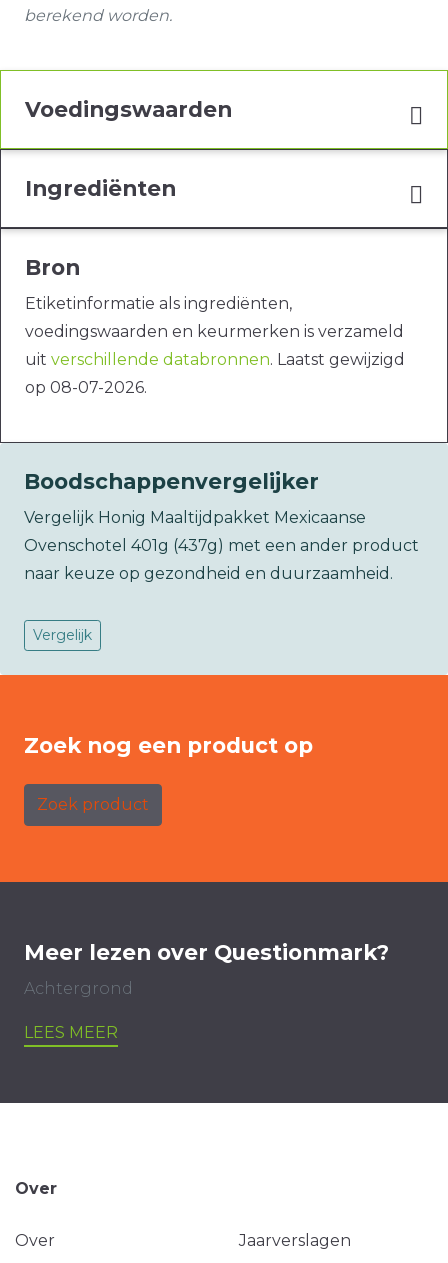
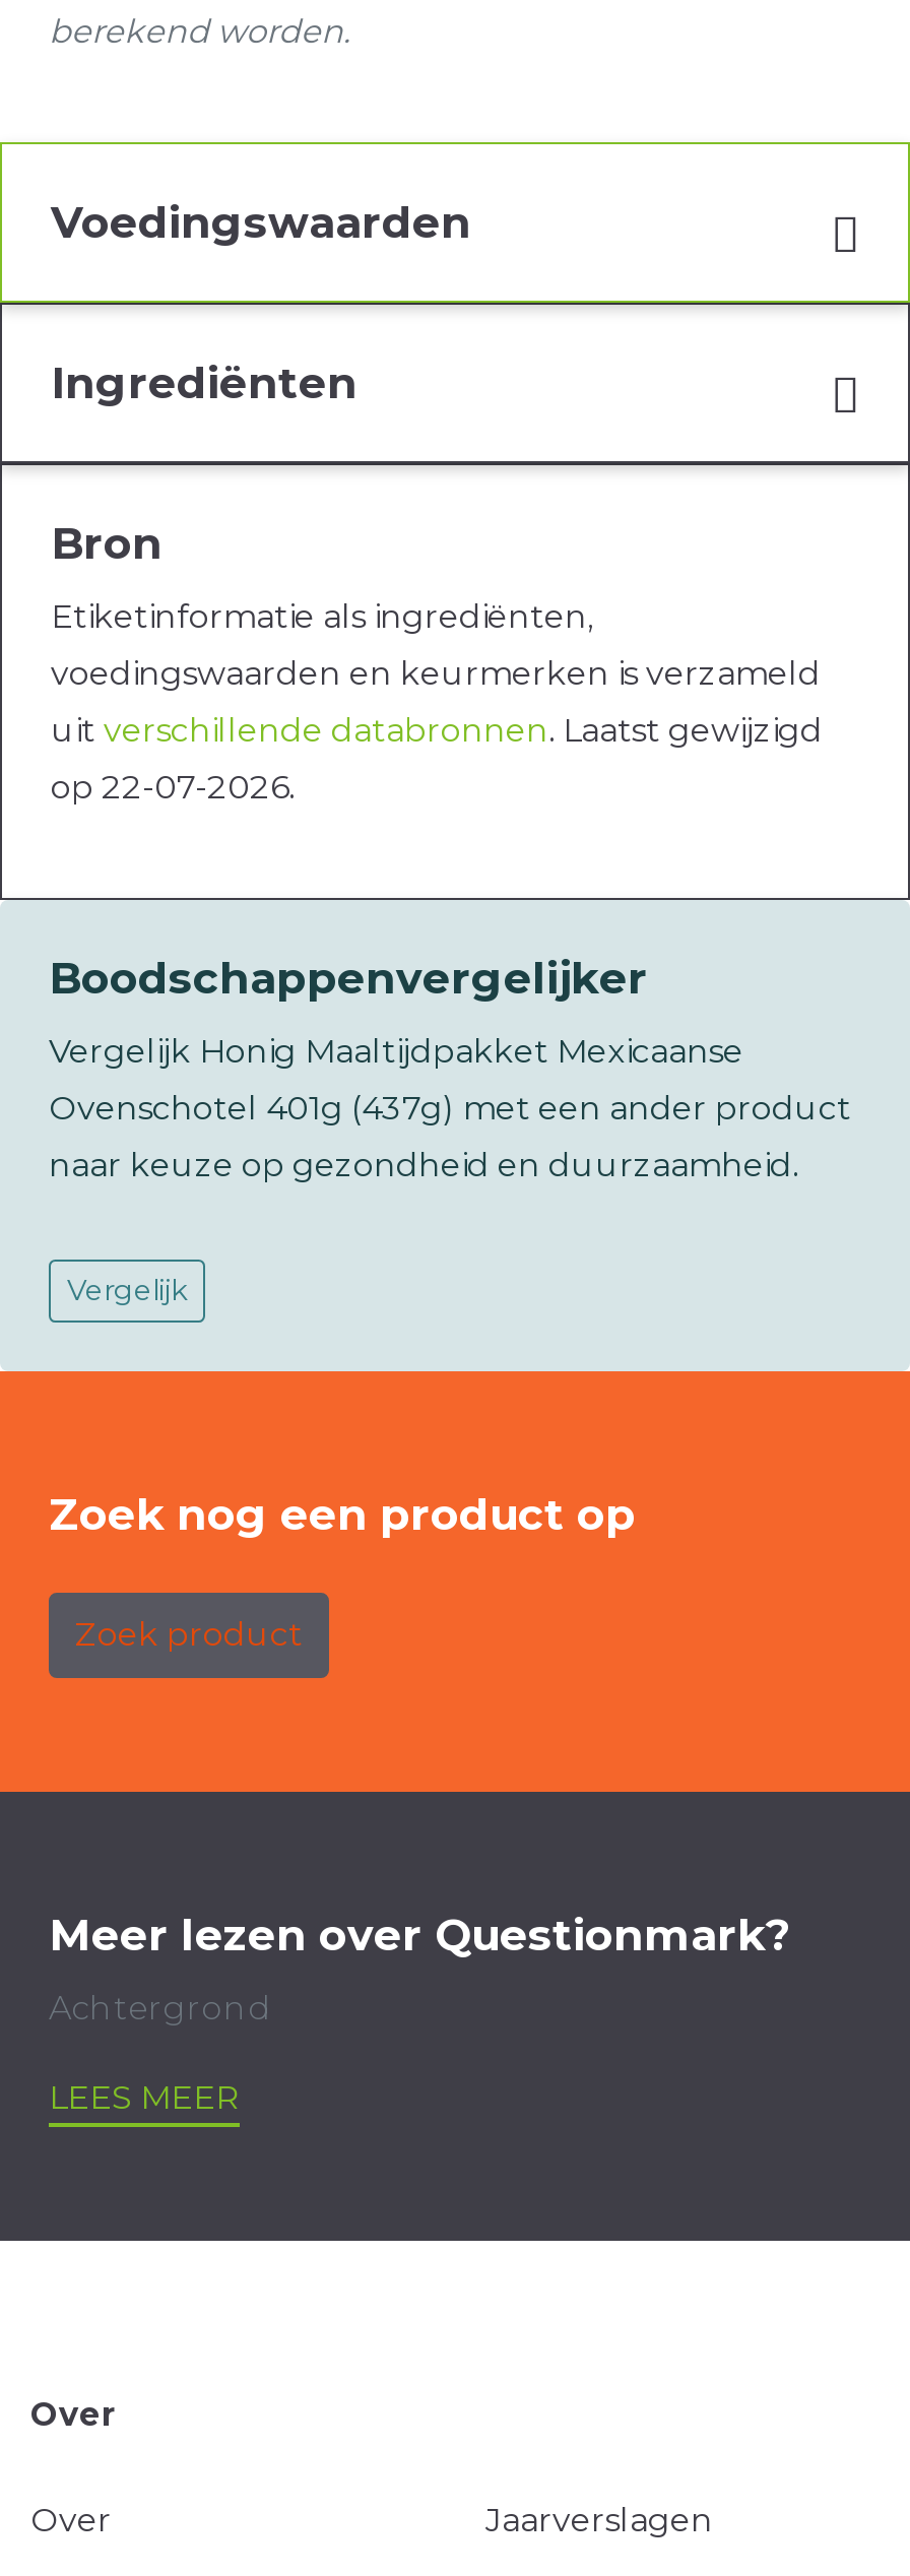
[25,378,147,397] op 08-07-2026. -> [51,768,295,807] op 22-07-2026.

